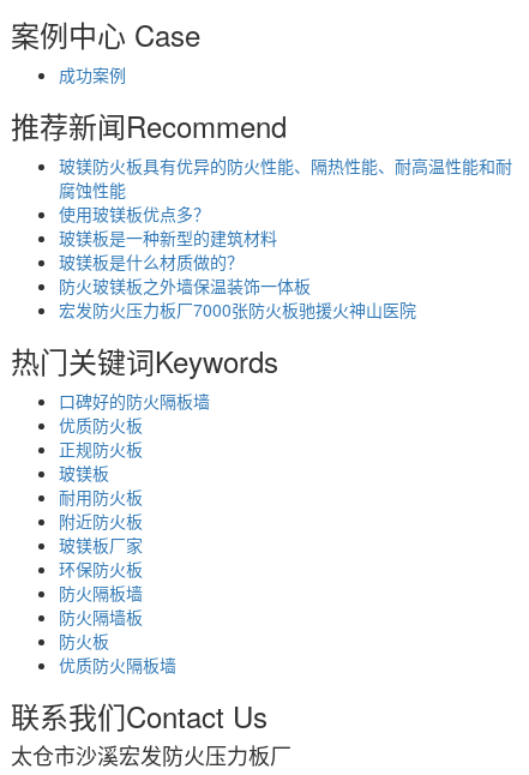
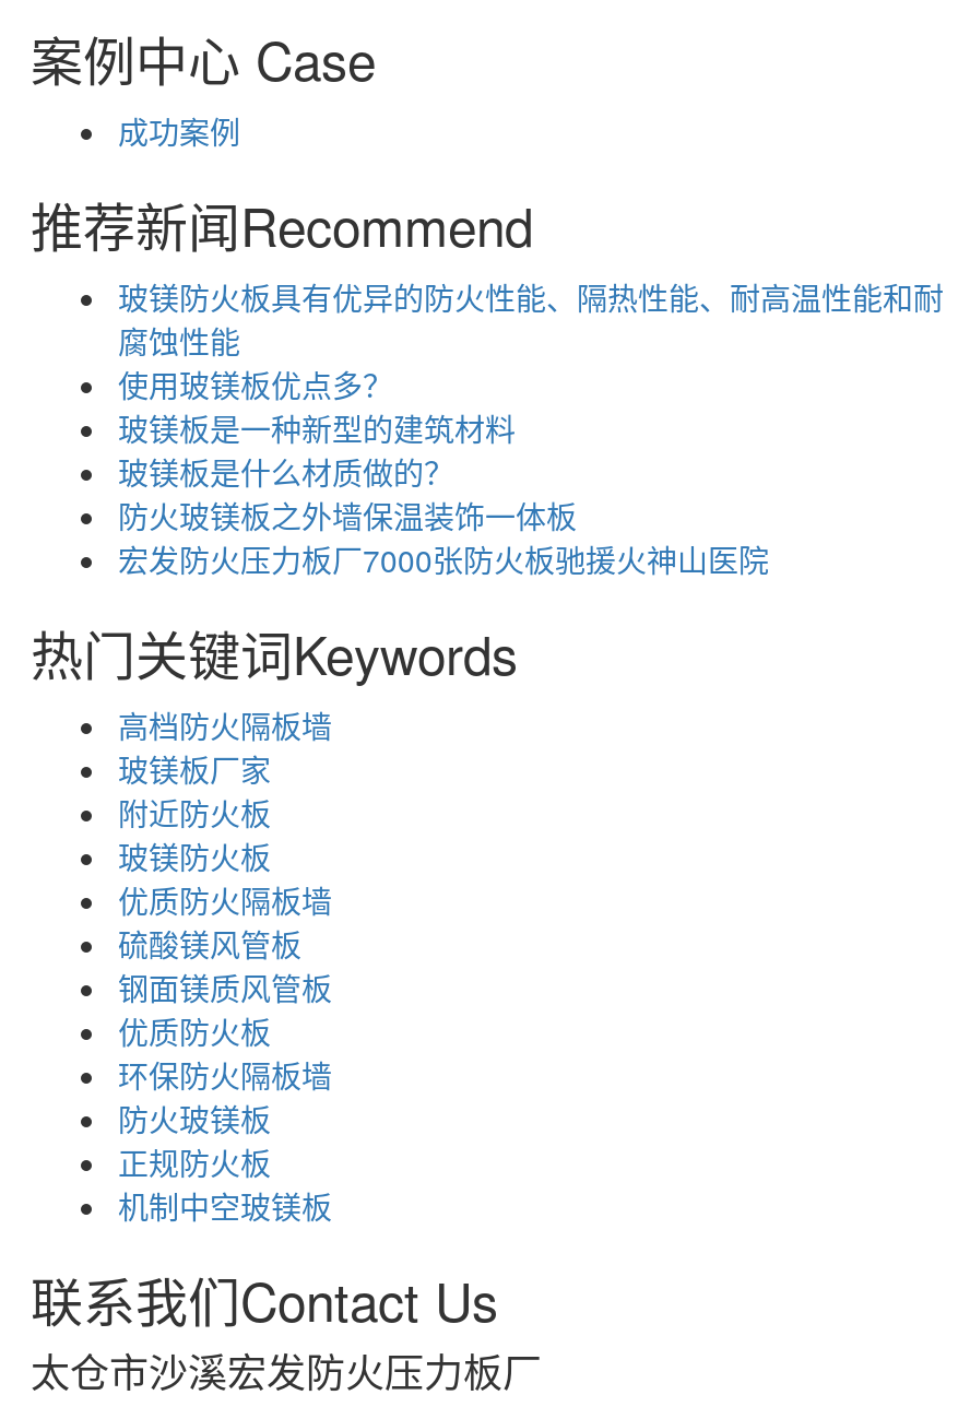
[59,389,210,413] 口碑好的防火隔板墙 -> [118,703,332,1009] 高档防火隔板墙 | 玻镁防火板 | 硫酸镁风管板 | 钢面镁质风管板
moved [59,413,143,437] -> [118,1009,271,1053]: 优质防火板
none -> [118,1053,332,1140] 环保防火隔板墙 | 防火玻镁板
moved [59,437,143,461] -> [118,1140,271,1184]: 正规防火板
[59,461,143,653] 玻镁板 | 耐用防火板 | 环保防火板 | 防火隔板墙 | 防火隔墙板 | 防火板 -> [118,1184,332,1228] 机制中空玻镁板
moved [59,509,143,557] -> [118,747,271,835]: 附近防火板 | 玻镁板厂家
moved [59,653,176,677] -> [118,878,332,922]: 优质防火隔板墙

